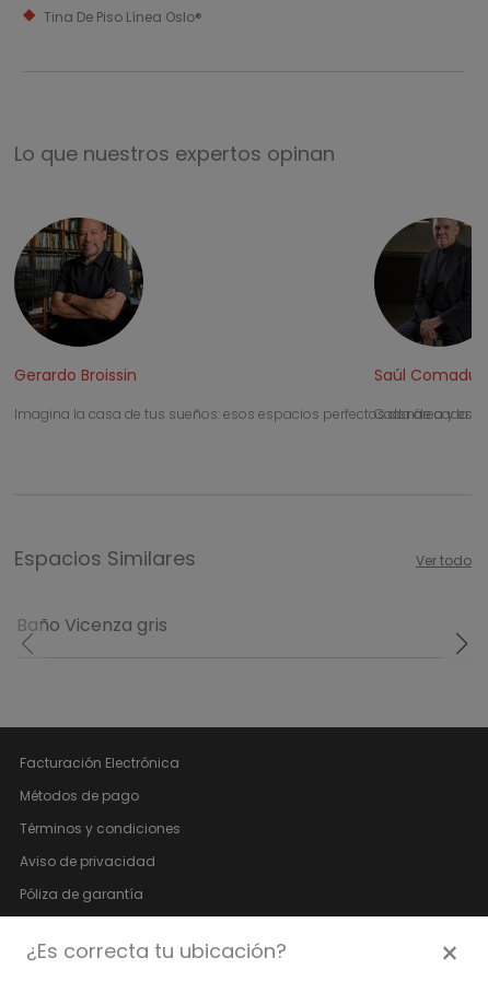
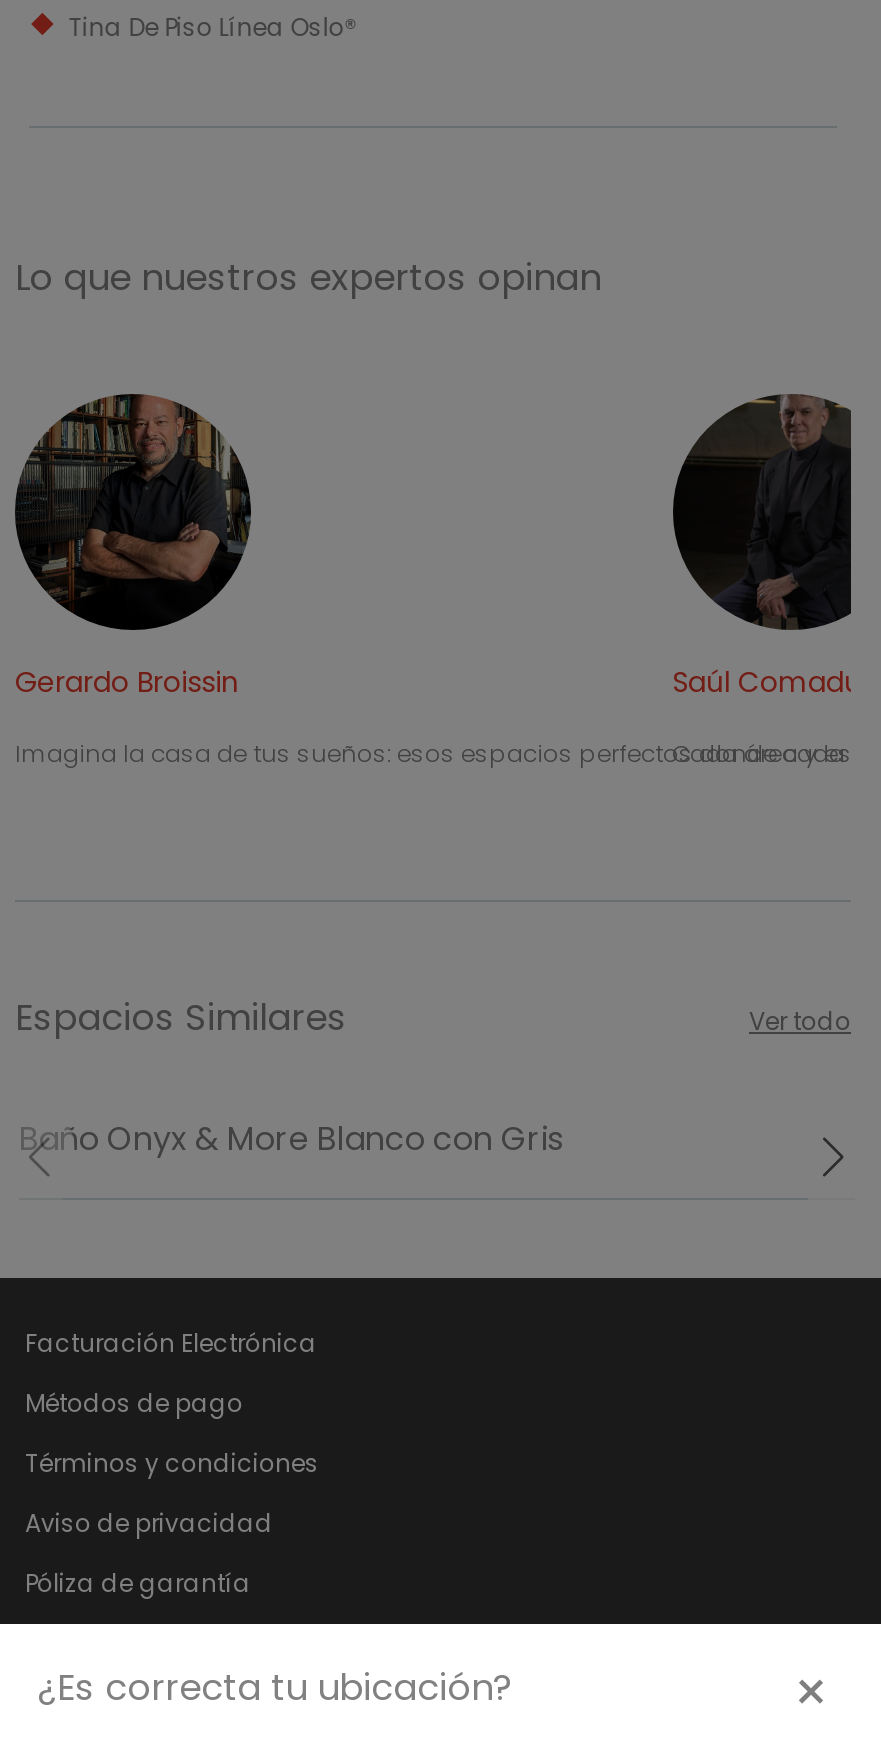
[16,612,167,637] Baño Vicenza gris -> [19,1115,563,1161] Baño Onyx & More Blanco con Gris

